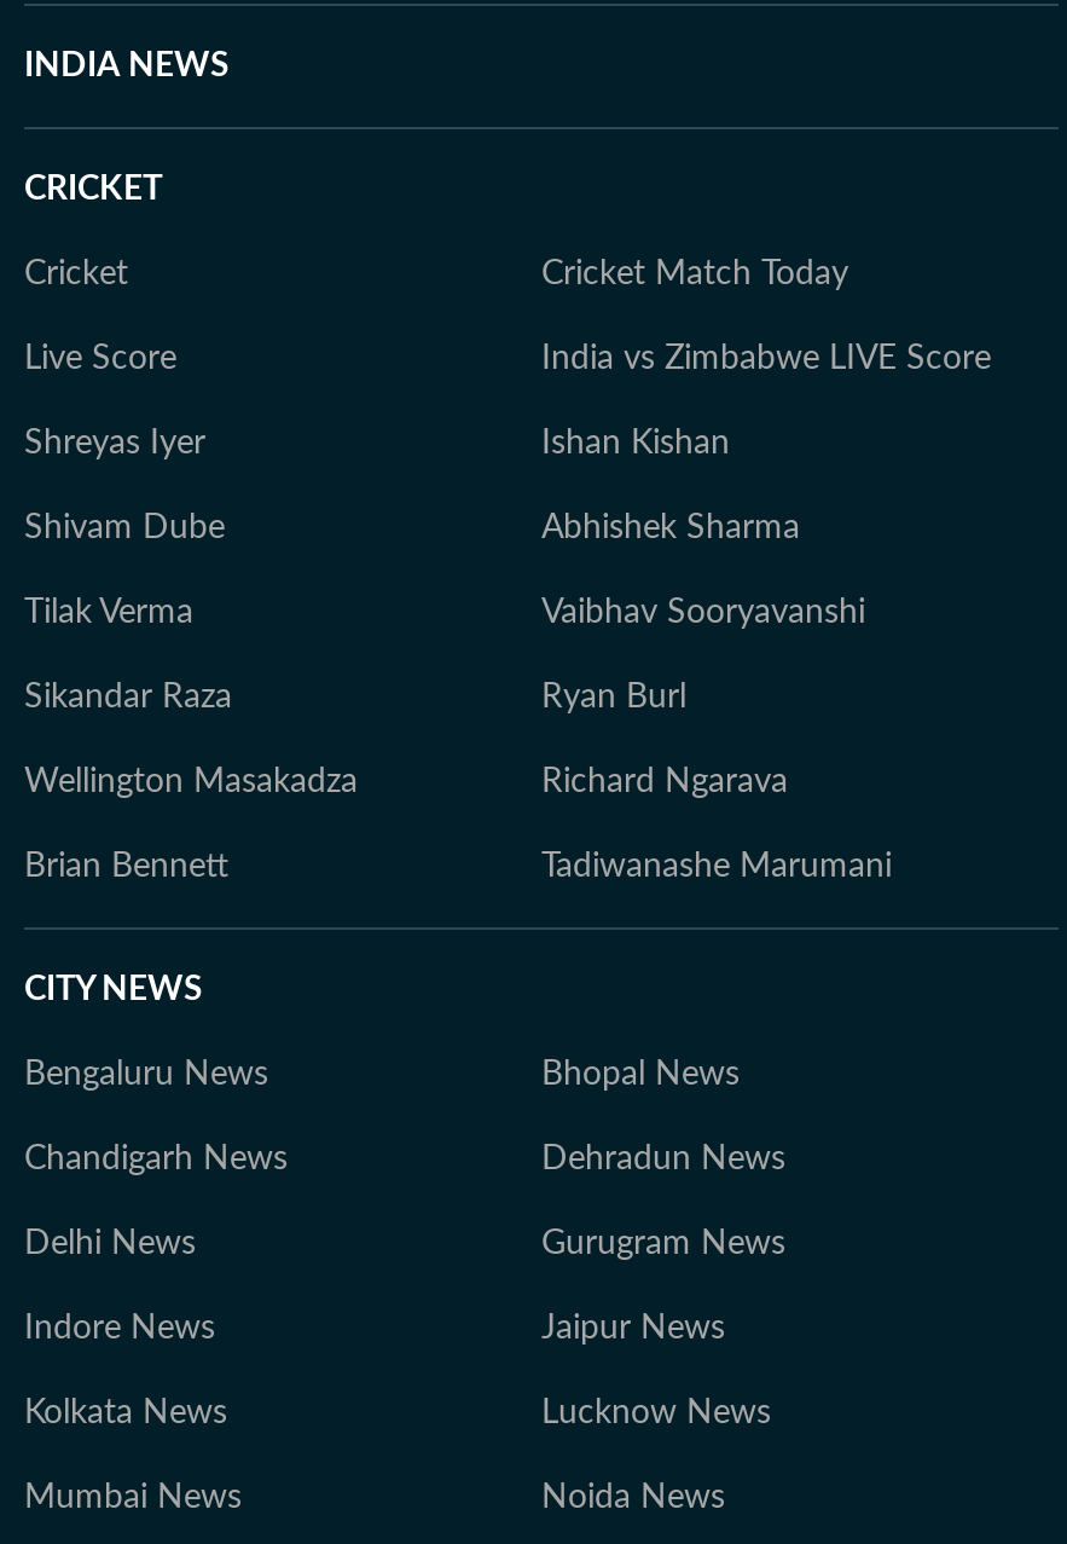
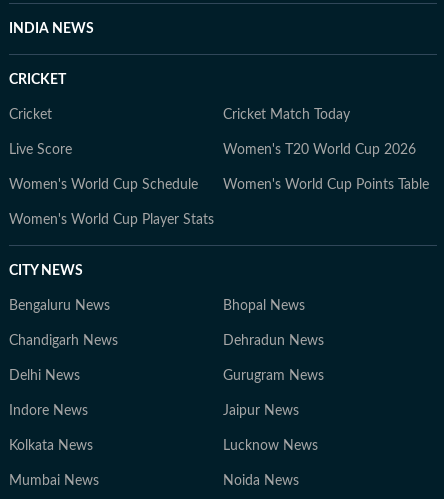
[24,342,991,884] India vs Zimbabwe LIVE Score | Shreyas Iyer | Ishan Kishan | Shivam Dube | Abhishek Sharma | Tilak Verma | Vaibhav Sooryavanshi | Sikandar Raza | Ryan Burl | Wellington Masakadza | Richard Ngarava | Brian Bennett | Tadiwanashe Marumani -> [9,143,429,227] Women's T20 World Cup 2026 | Women's World Cup Schedule | Women's World Cup Points Table | Women's World Cup Player Stats

